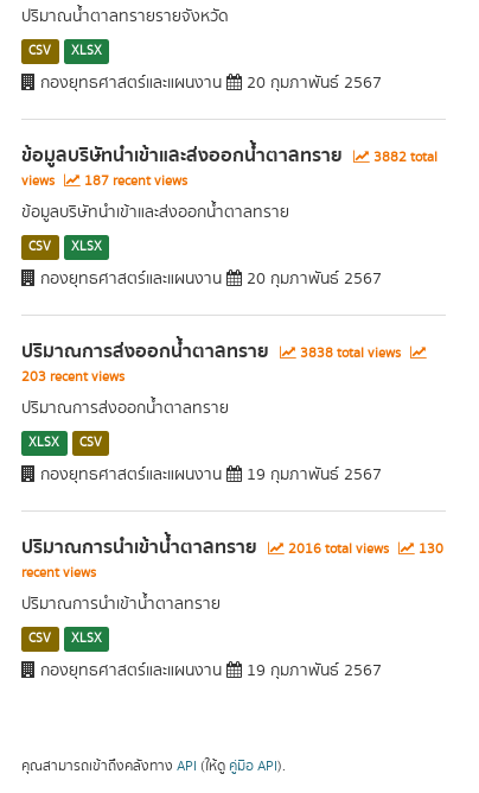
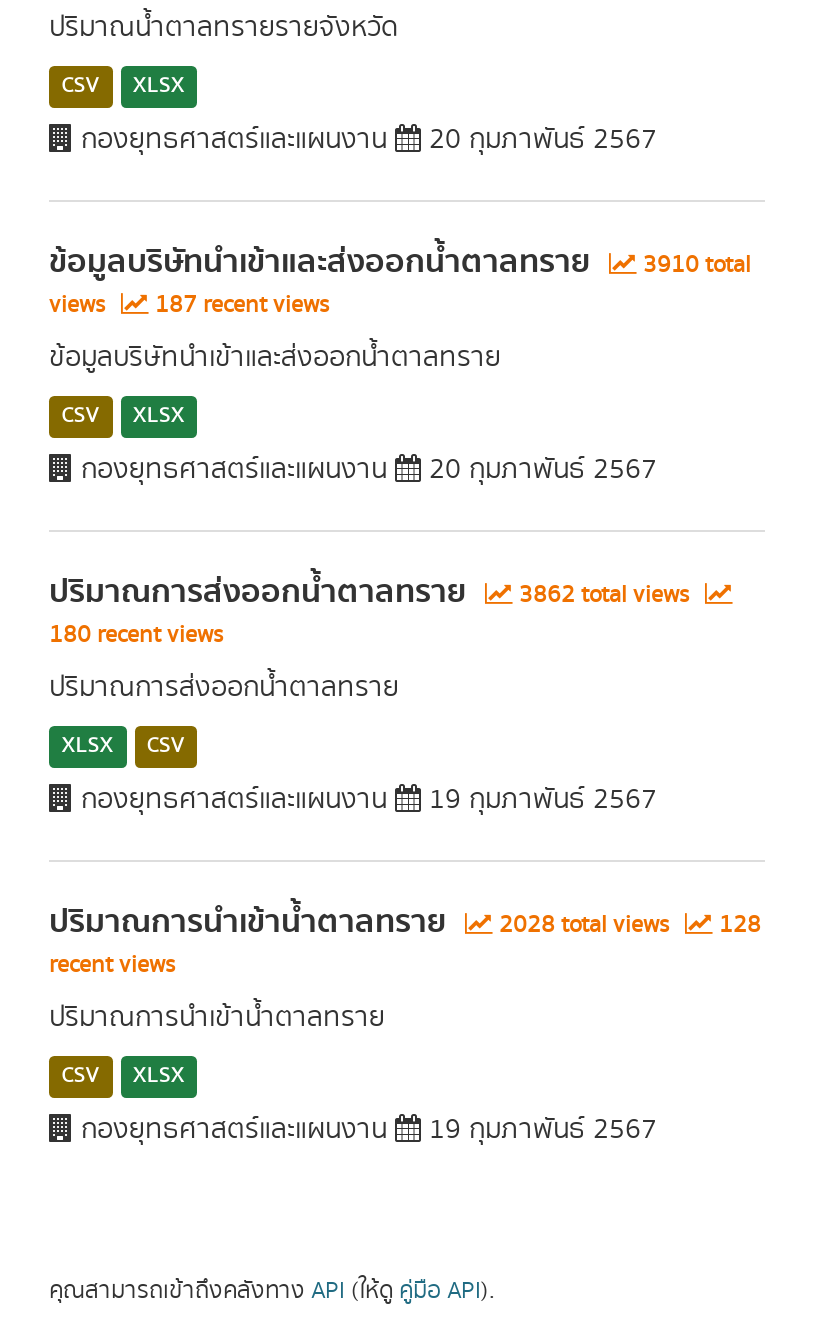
[21,140,438,171] ข้อมูลบริษัทนำเข้าและส่งออกน้ำตาลทราย 3882 total -> [49,236,751,288] ข้อมูลบริษัทนำเข้าและส่งออกน้ำตาลทราย 3910 total
[21,336,404,367] ปริมาณการส่งออกน้ำตาลทราย 3838 total views -> [49,566,695,618] ปริมาณการส่งออกน้ำตาลทราย 3862 total views
[21,367,124,387] 203 recent views -> [49,618,223,652] 180 recent views
[285,539,392,559] 2016 total views -> [493,908,675,942] 2028 total views
[415,539,443,559] 130 -> [713,908,761,942] 128

